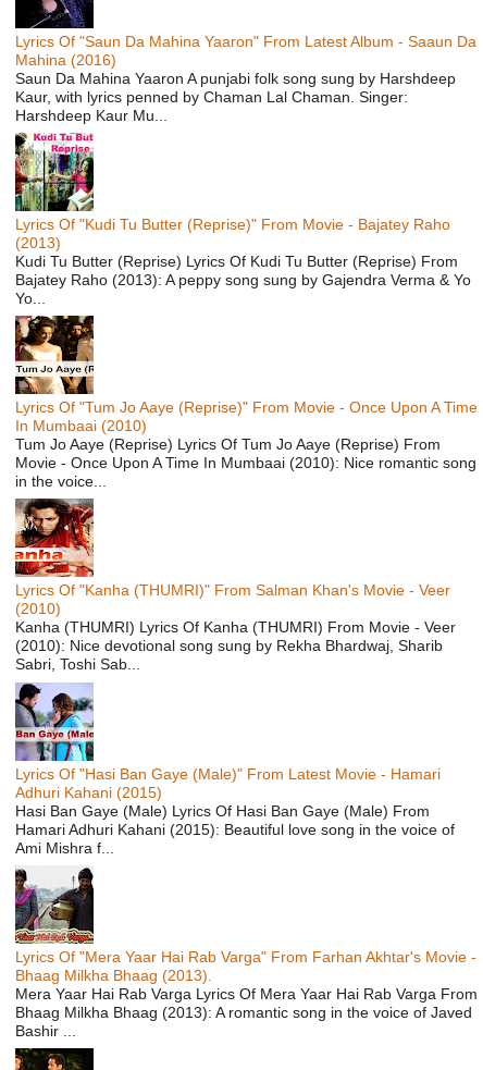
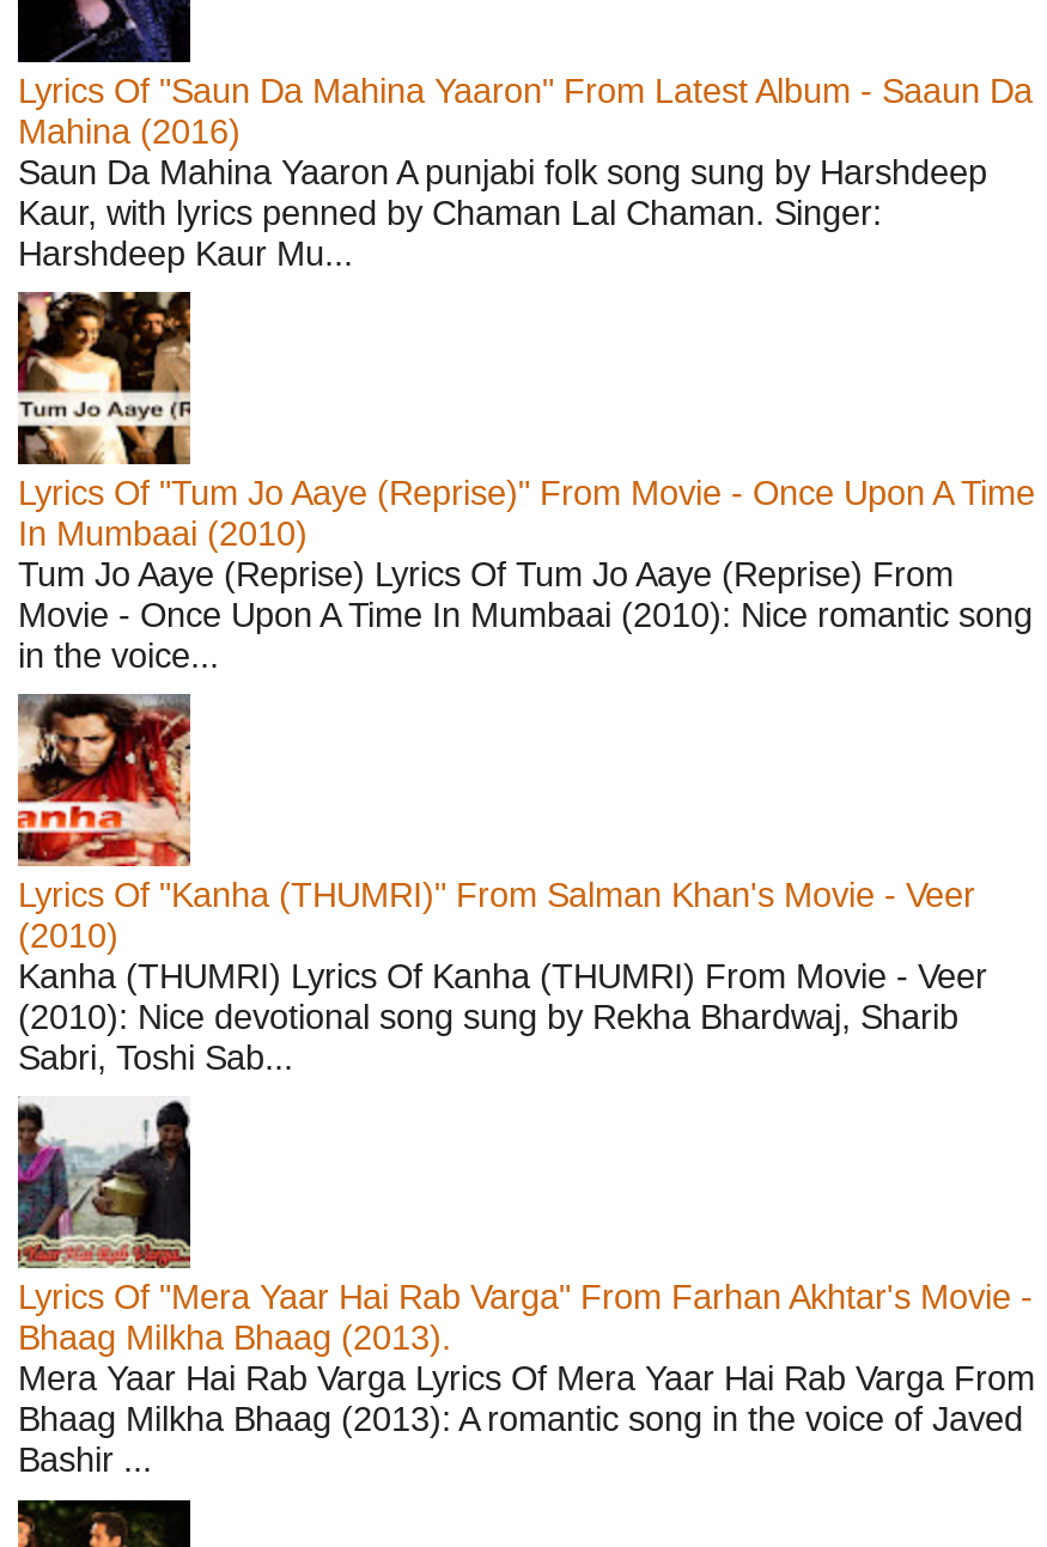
[14,133,471,307] [image] | Lyrics Of "Kudi Tu Butter (Reprise)" From Movie - Bajatey Raho | (2013) | Kudi Tu Butter (Reprise) Lyrics Of Kudi Tu Butter (Reprise) From | Bajatey Raho (2013): A peppy song sung by Gajendra Verma & Yo | Yo... -> none
[14,682,455,856] [image] | Lyrics Of "Hasi Ban Gaye (Male)" From Latest Movie - Hamari | Adhuri Kahani (2015) | Hasi Ban Gaye (Male) Lyrics Of Hasi Ban Gaye (Male) From | Hamari Adhuri Kahani (2015): Beautiful love song in the voice of | Ami Mishra f... -> none

